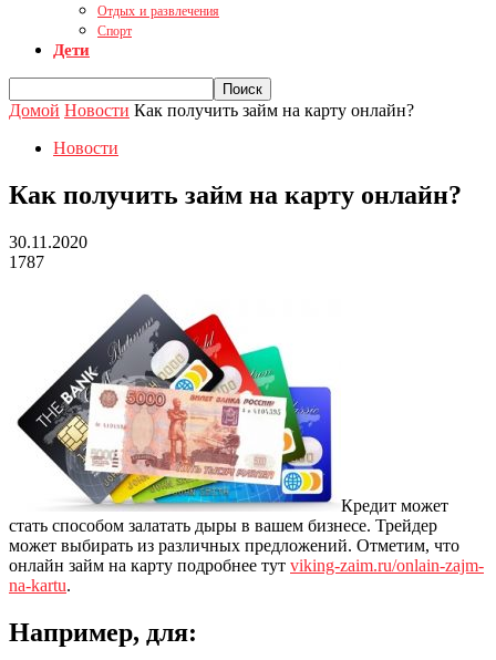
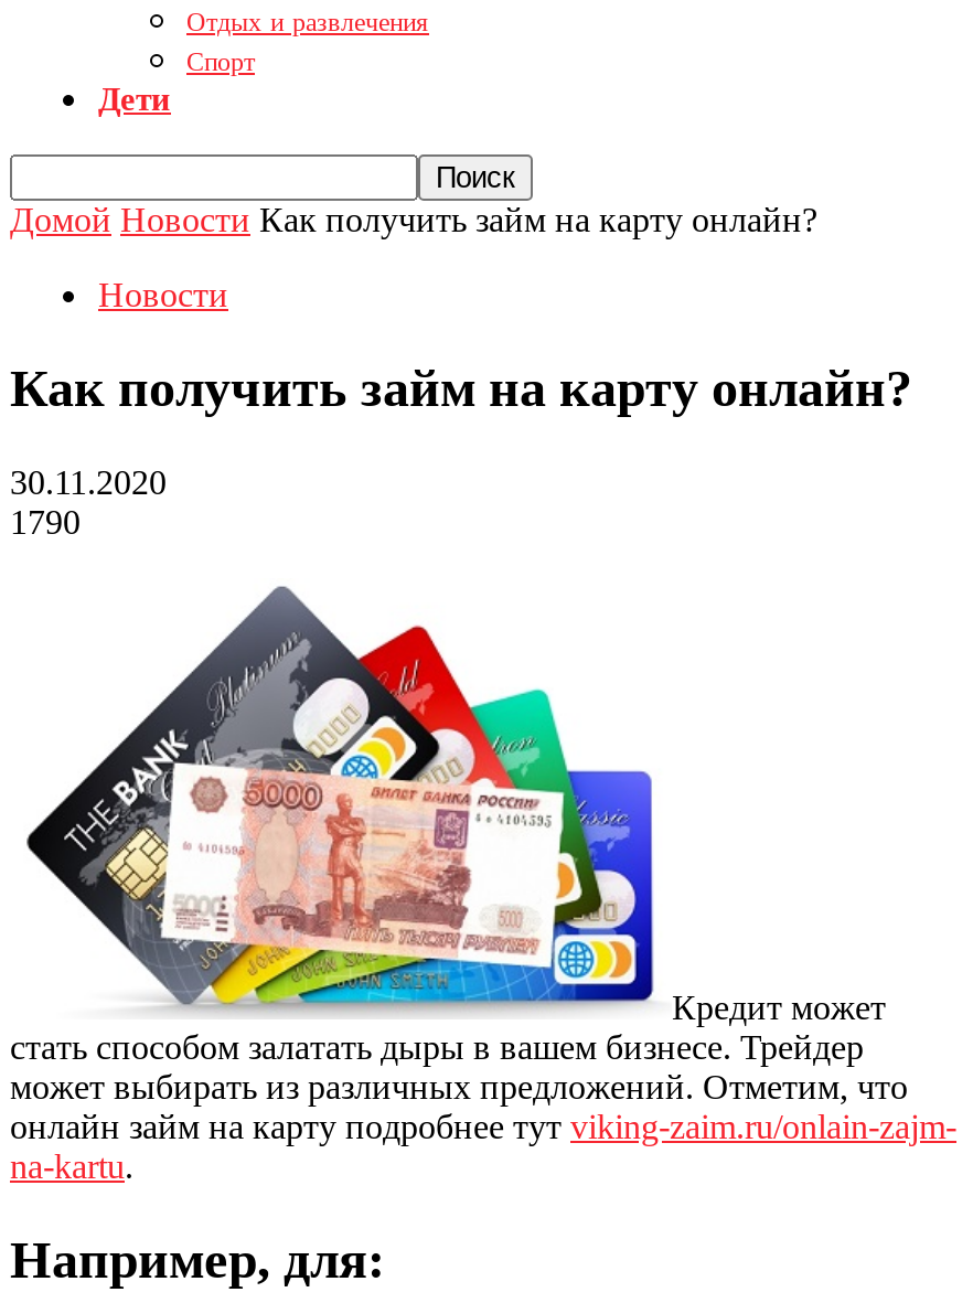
[9,252,44,271] 1787 -> [10,503,81,540] 1790

